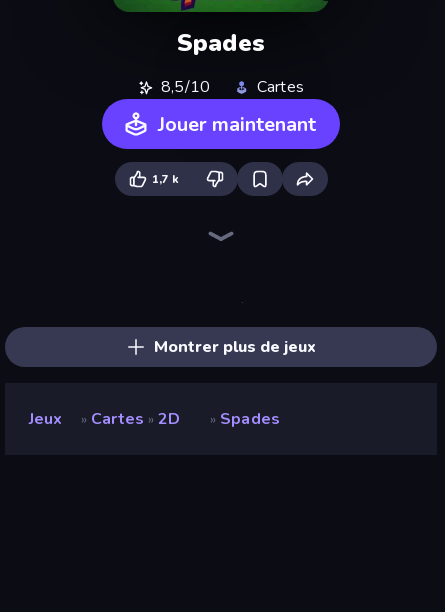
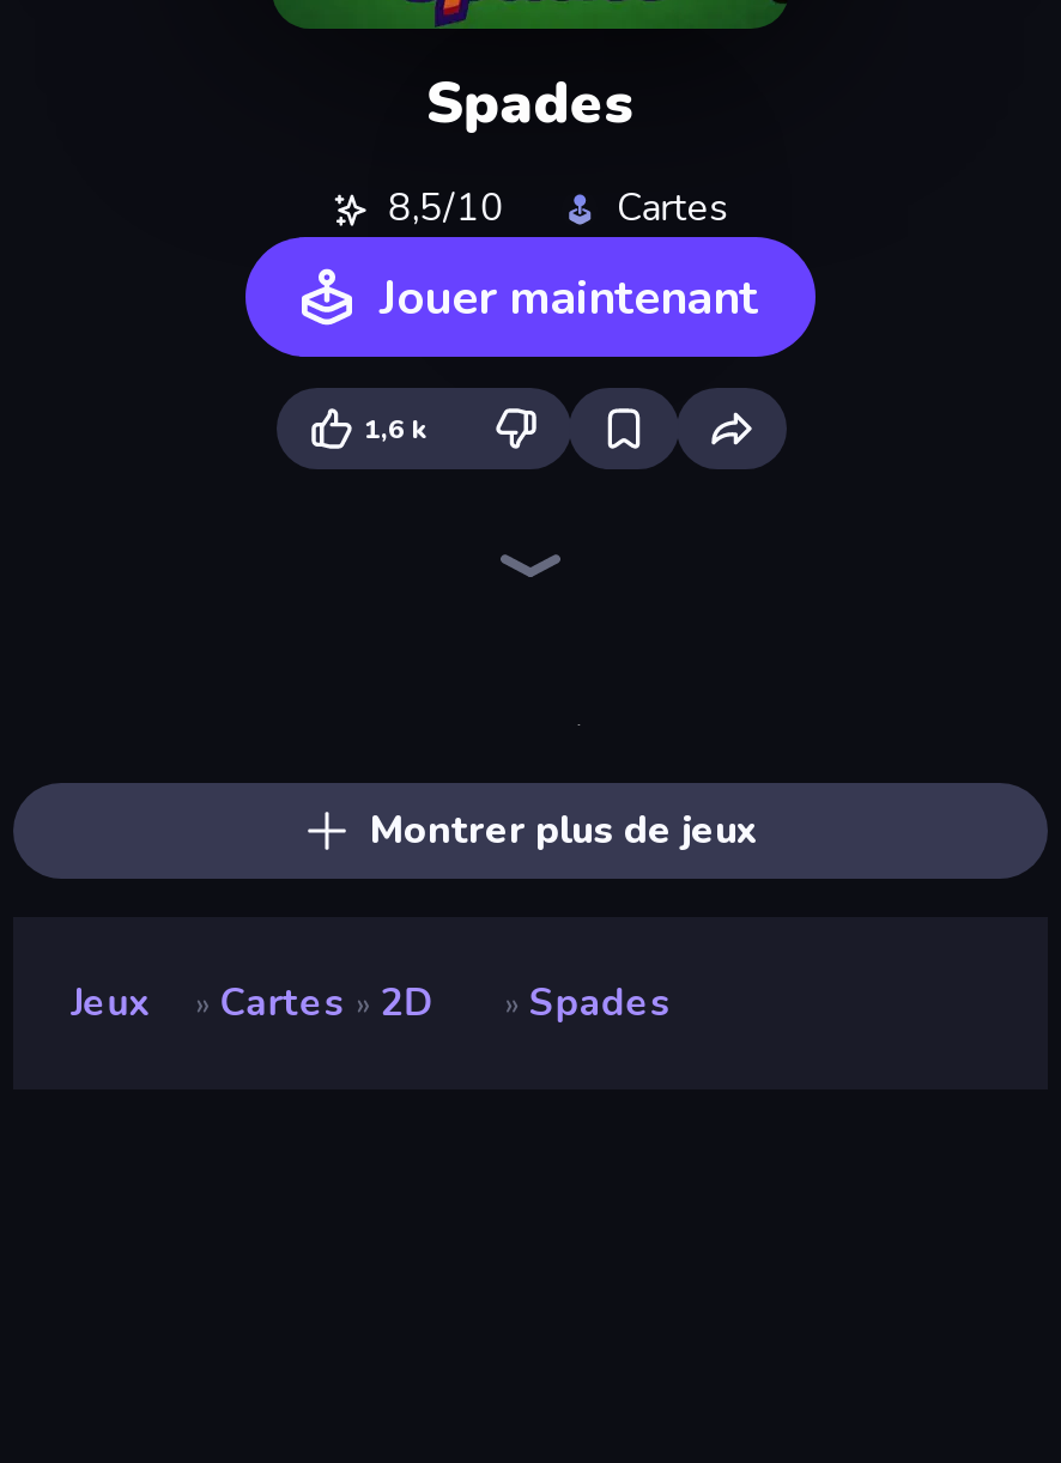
[151,171,178,186] 1,7 k -> [364,411,429,447] 1,6 k

